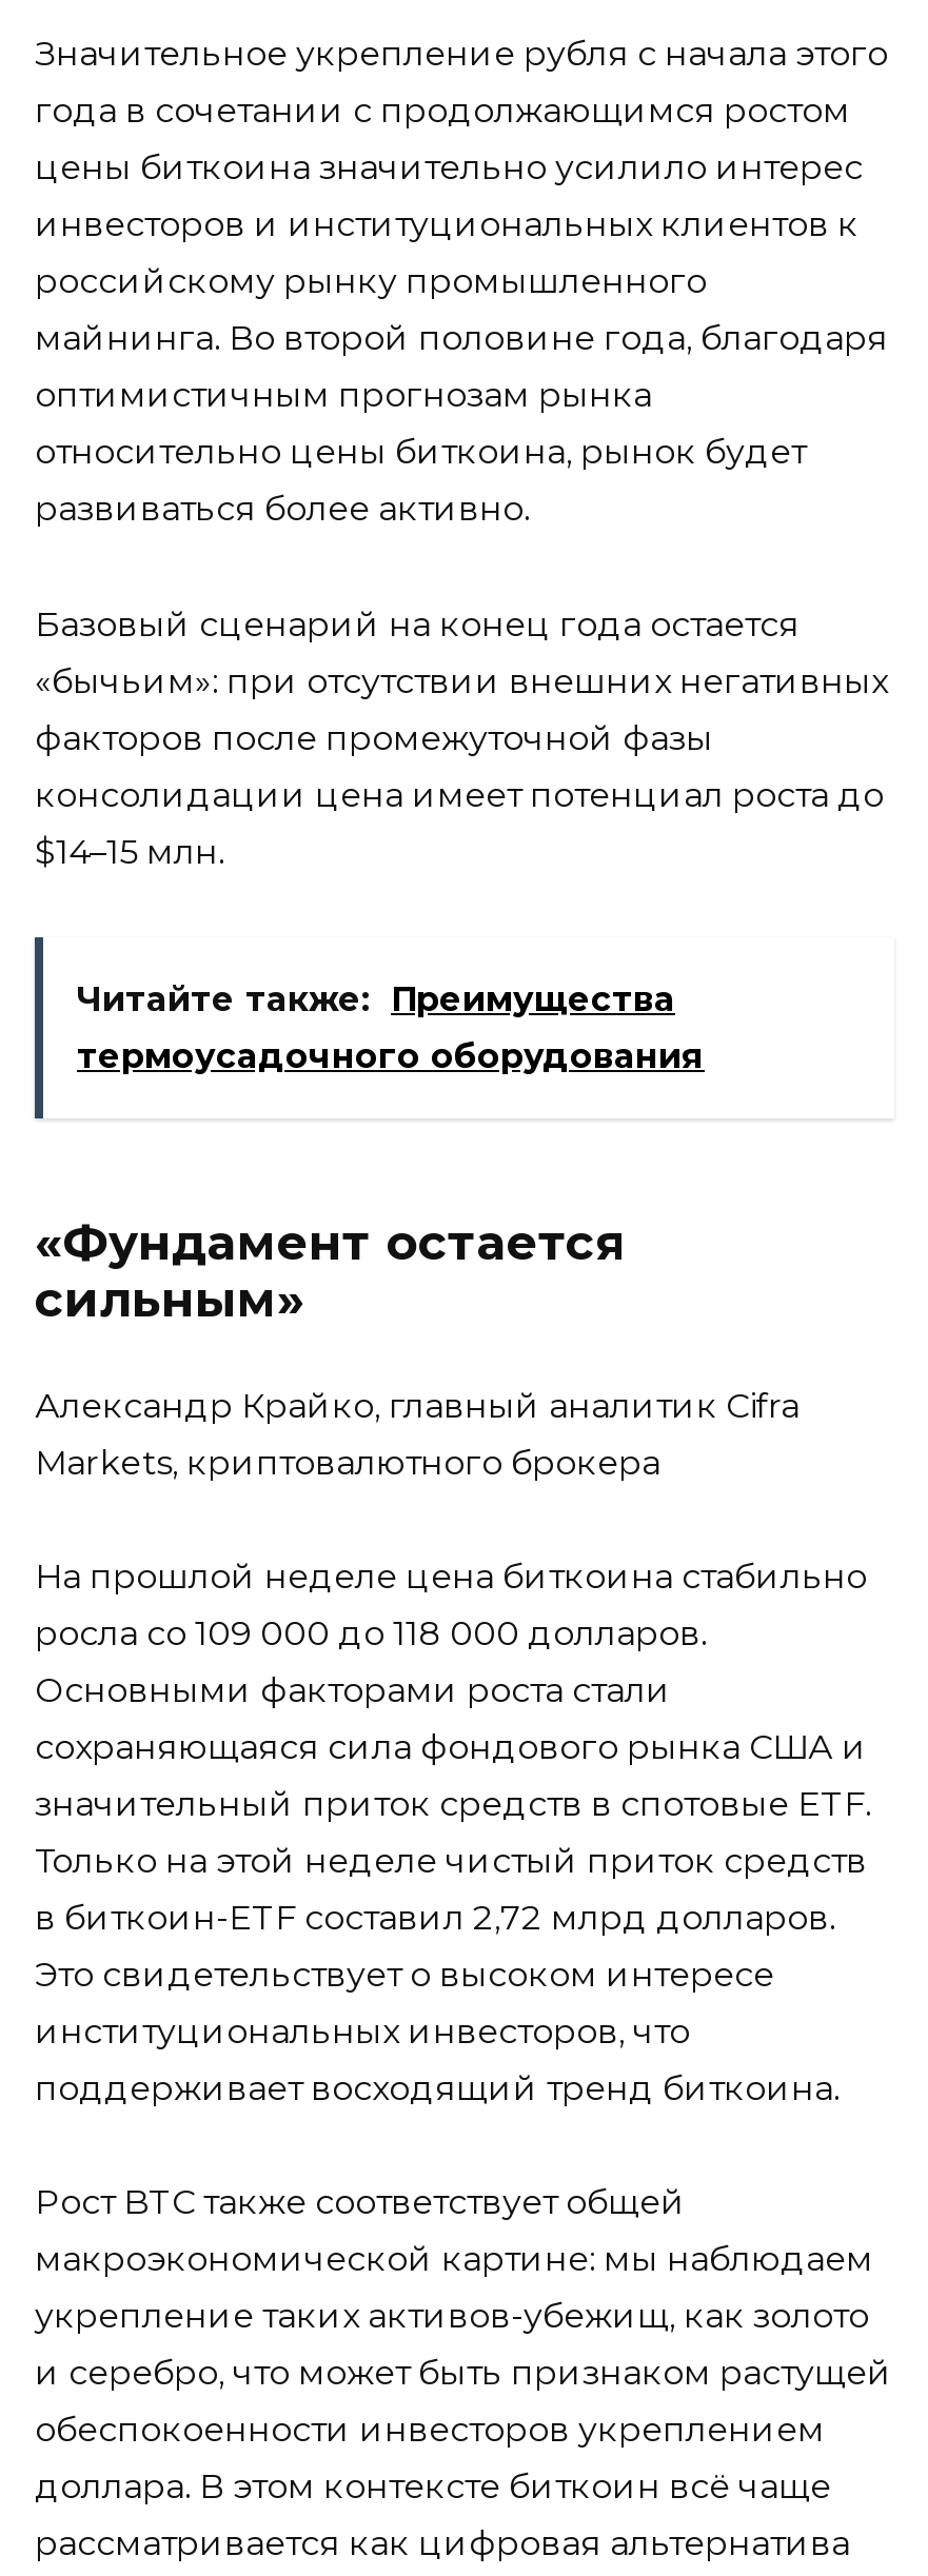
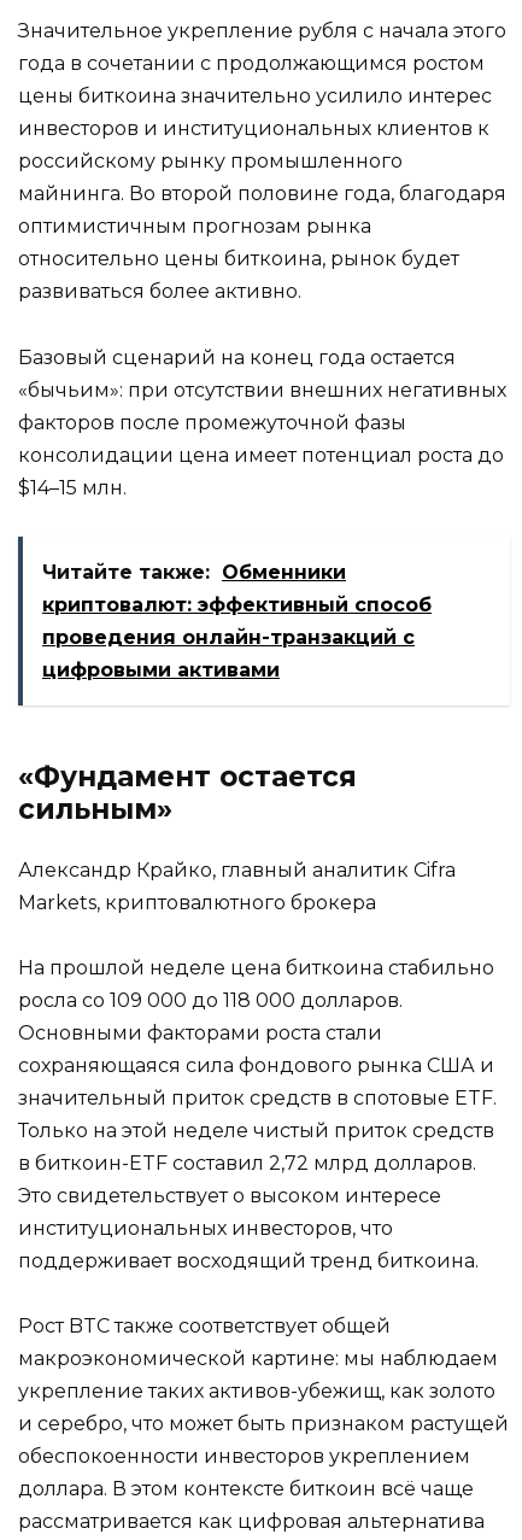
[77,979,705,1076] Читайте также: Преимущества | термоусадочного оборудования -> [42,560,432,681] Читайте также: Обменники | криптовалют: эффективный способ | проведения онлайн-транзакций с | цифровыми активами

